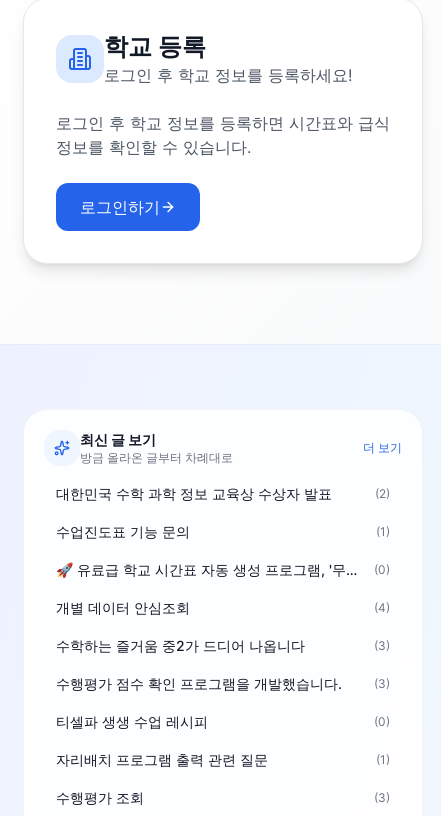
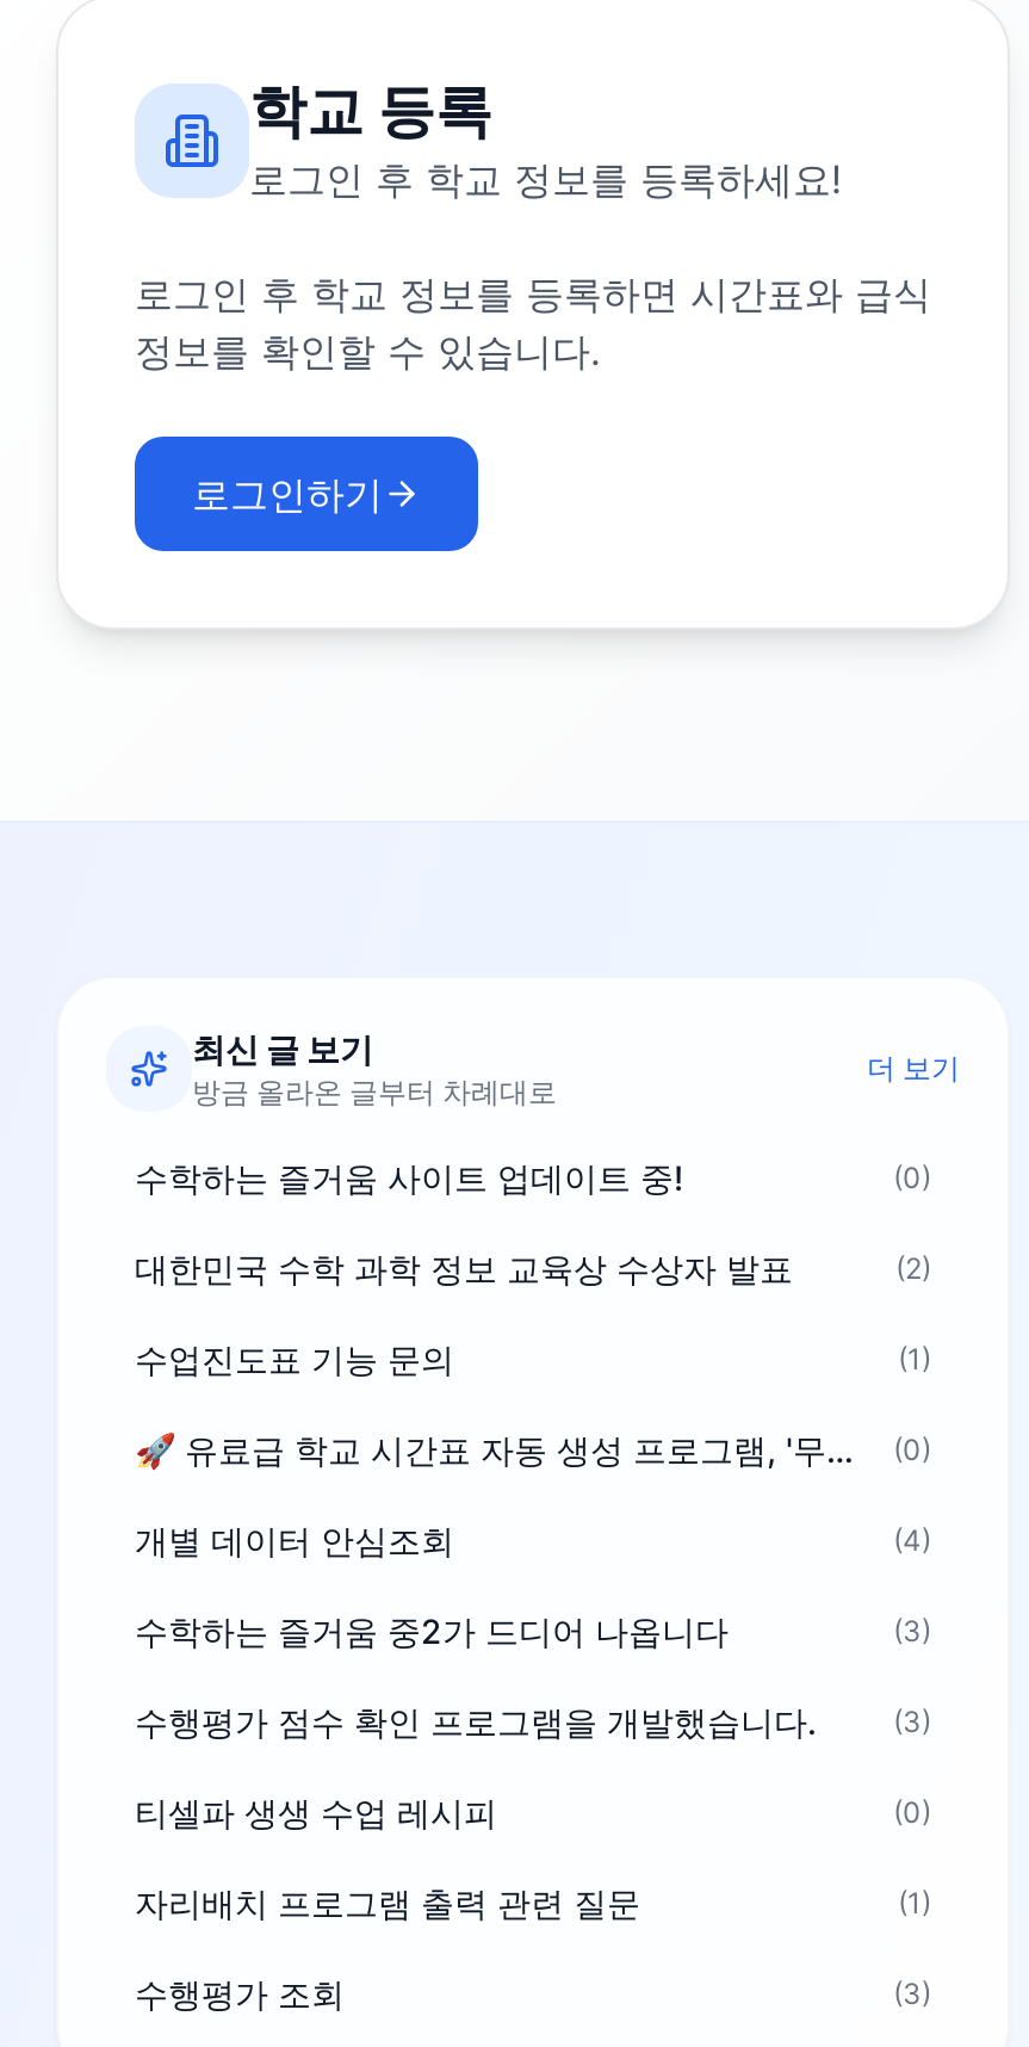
none -> [135,1157,931,1198] 수학하는 즐거움 사이트 업데이트 중! | (0)

